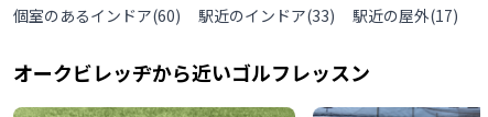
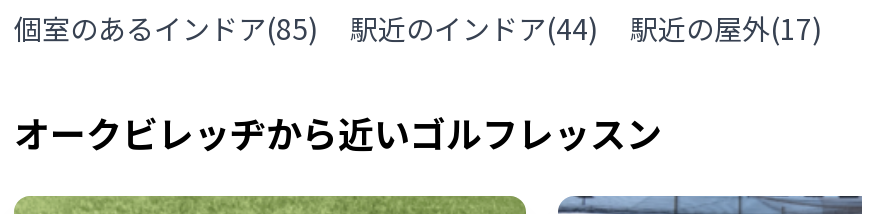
[13,4,181,26] 個室のあるインドア(60) -> [14,8,318,48] 個室のあるインドア(85)
[198,4,335,26] 駅近のインドア(33) -> [350,8,598,48] 駅近のインドア(44)

